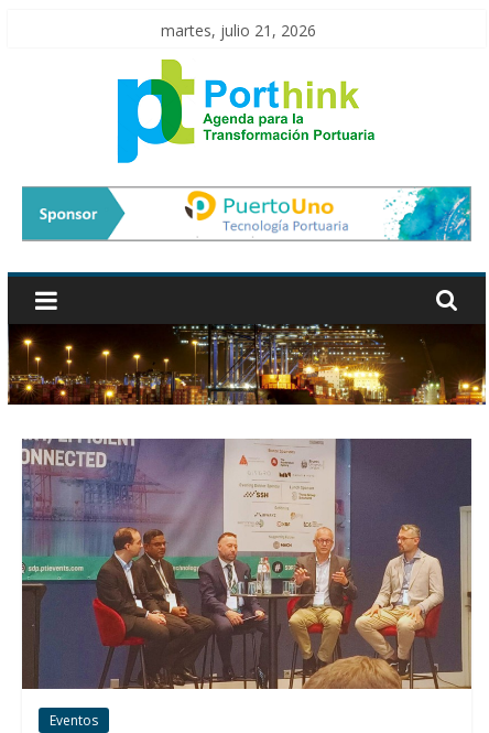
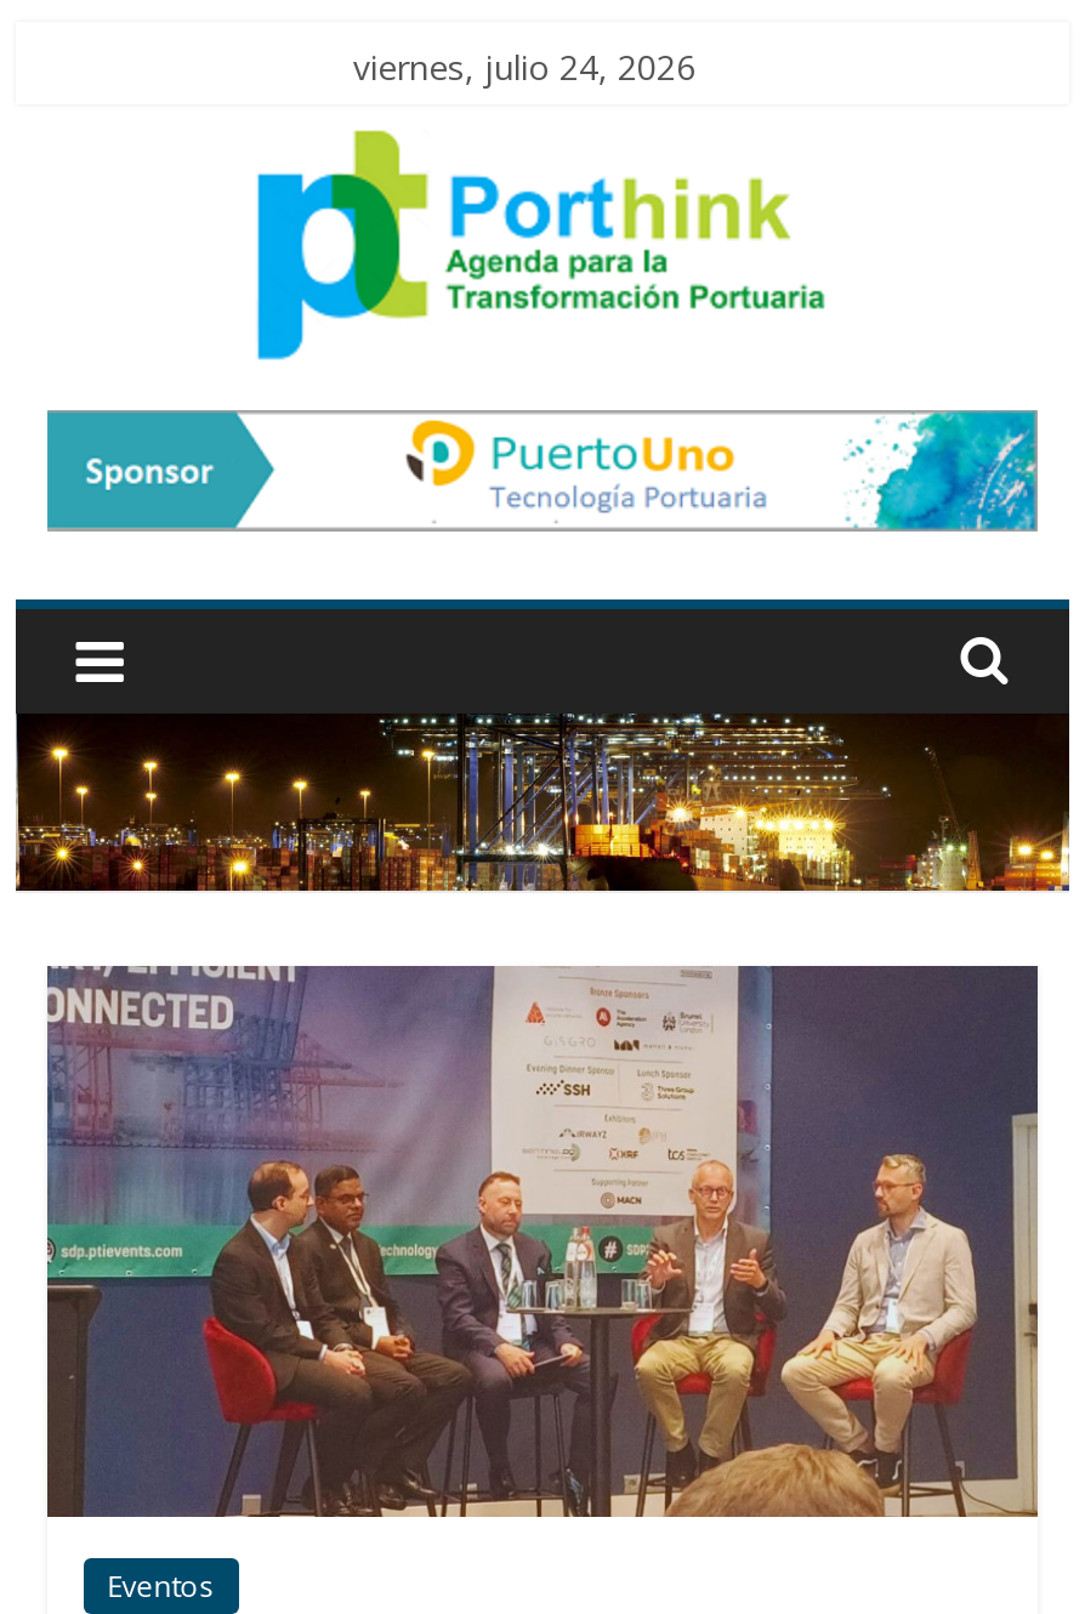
[161,20,316,41] martes, julio 21, 2026 -> [353,44,695,90] viernes, julio 24, 2026

